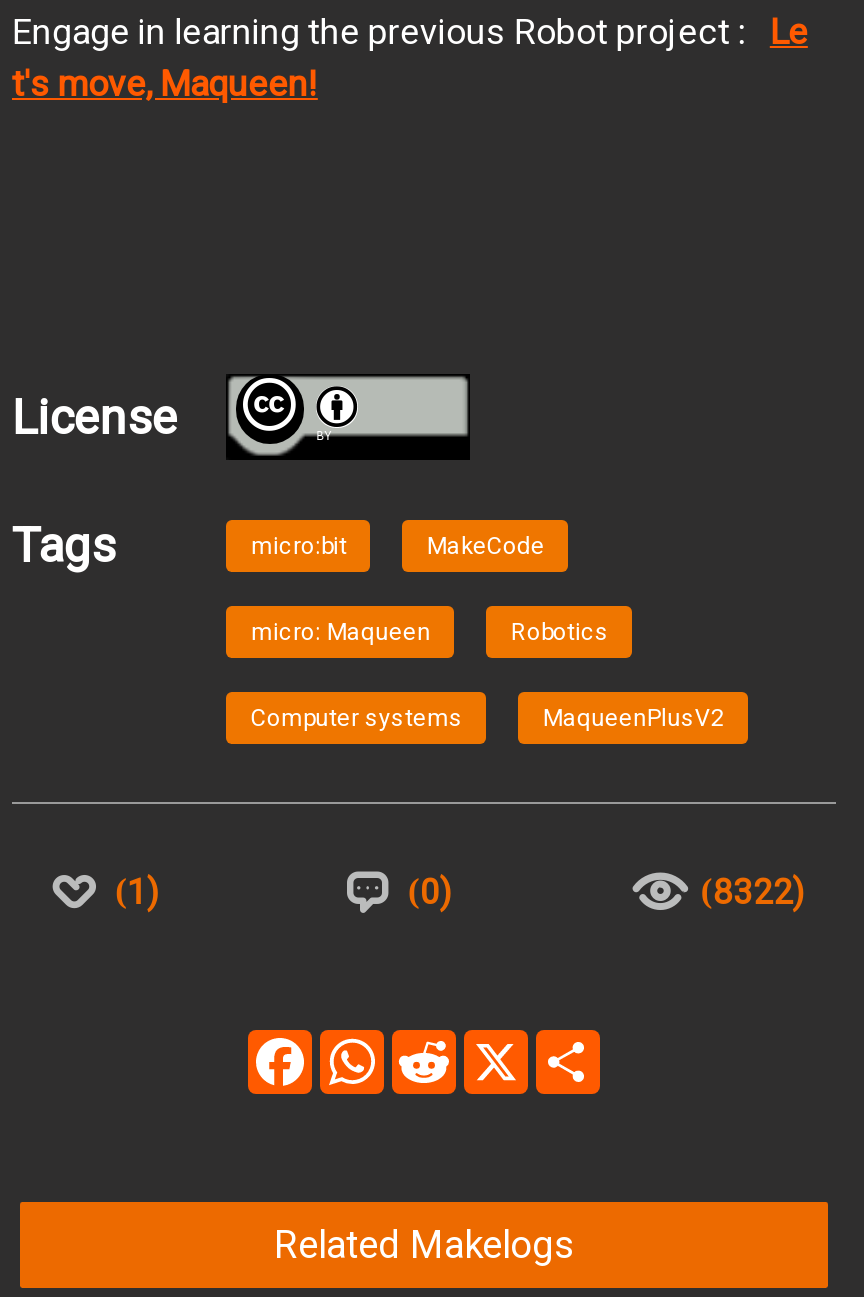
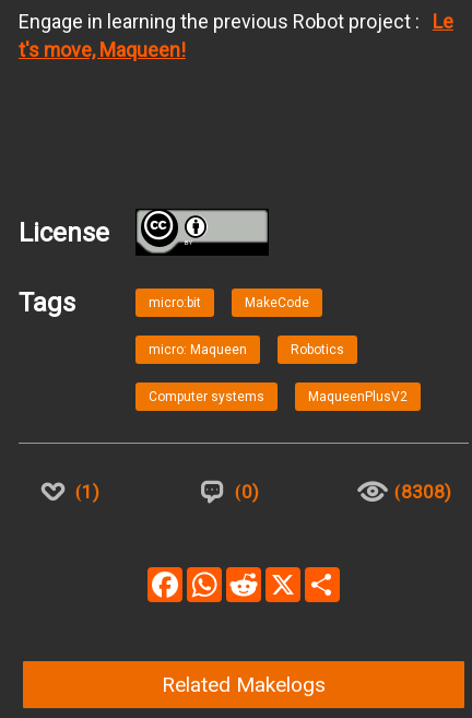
[713,873,793,913] 8322 -> [401,481,445,503] 8308

